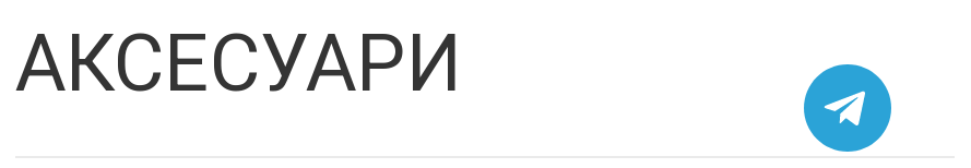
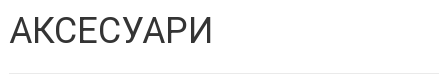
[802,62,893,154] [image] -> none

